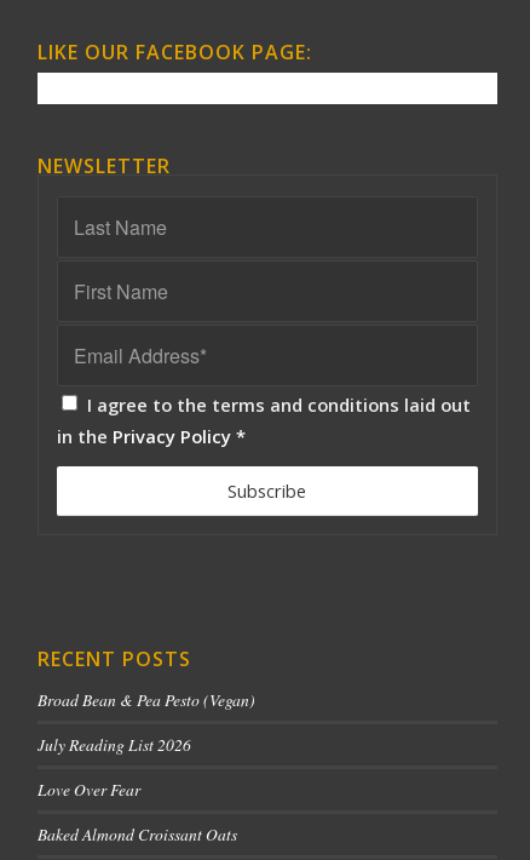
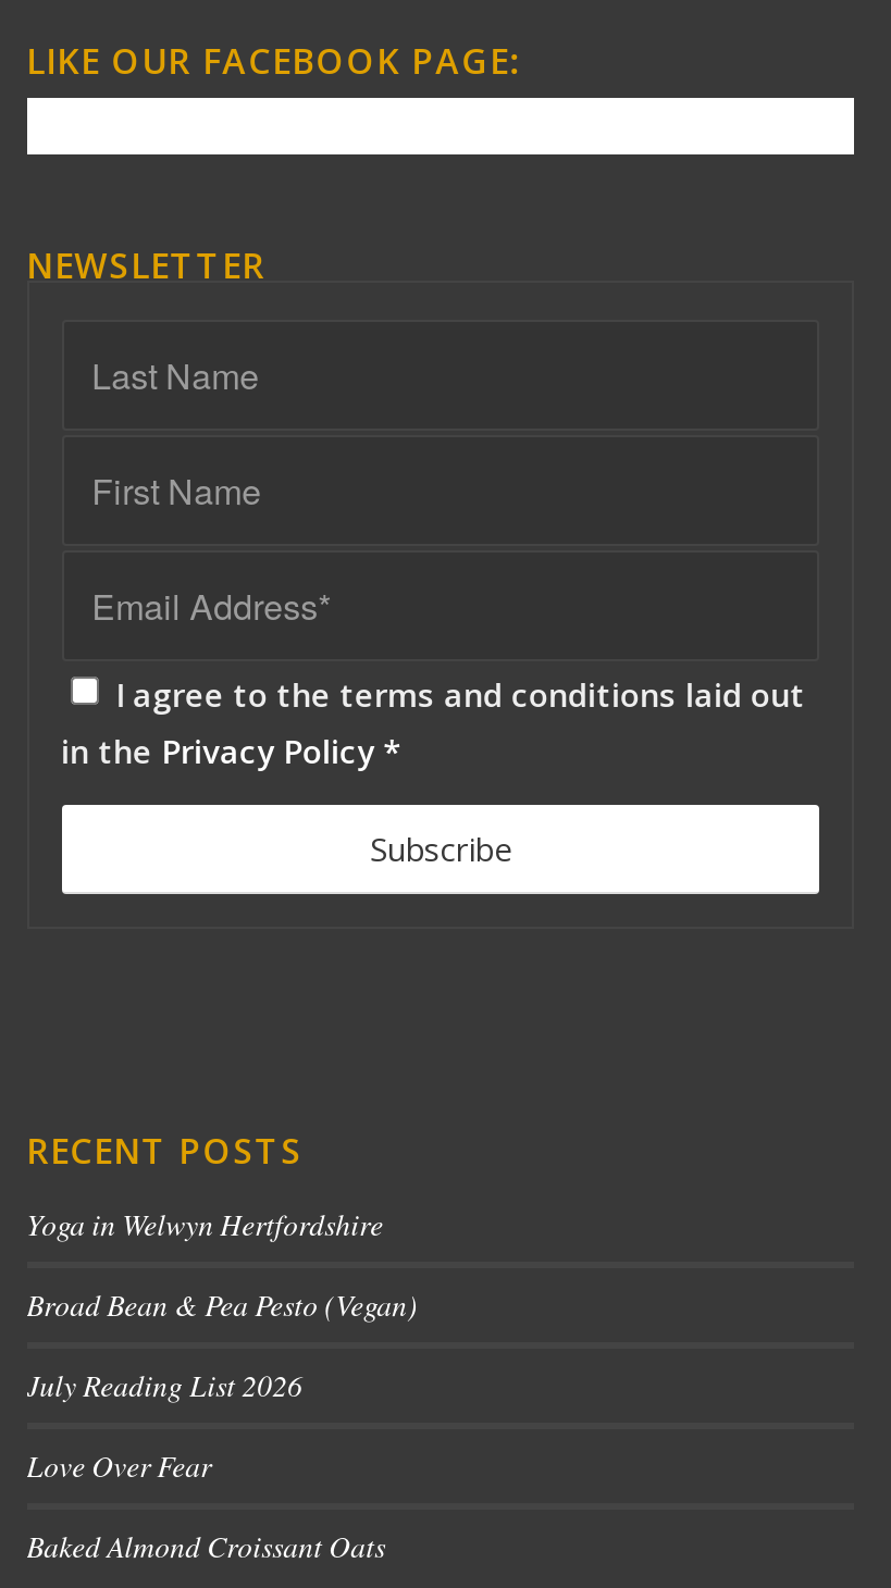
none -> [26,1203,383,1244] Yoga in Welwyn Hertfordshire

